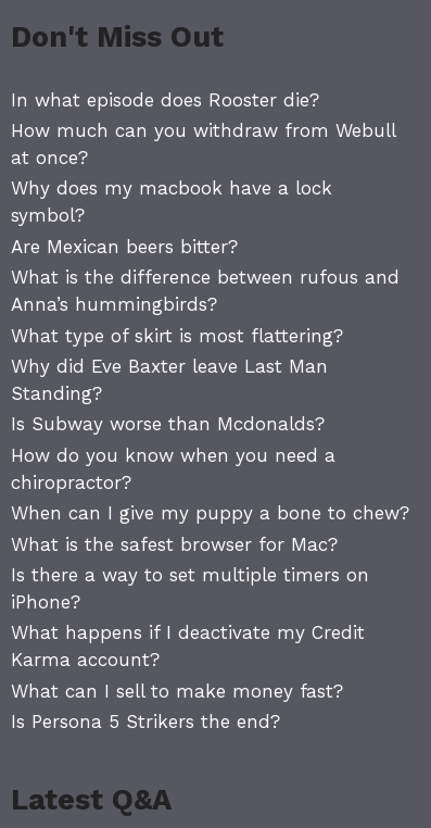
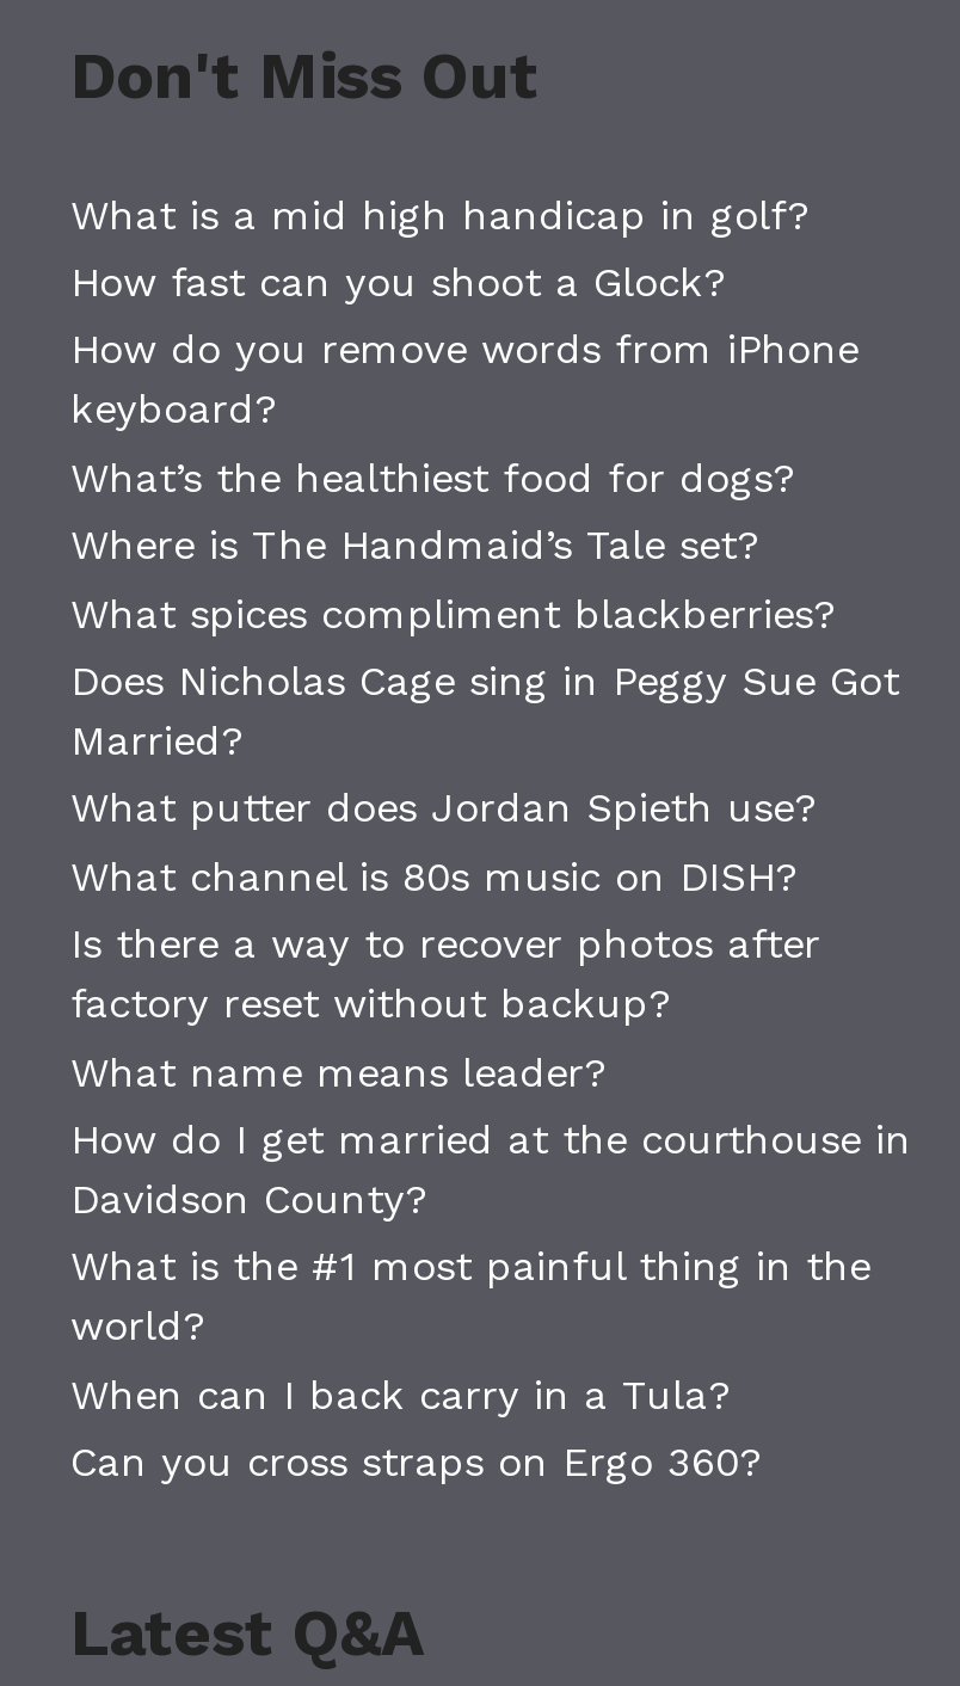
[11,89,409,732] In what episode does Rooster die? | How much can you withdraw from Webull | at once? | Why does my macbook have a lock | symbol? | Are Mexican beers bitter? | What is the difference between rufous and | Anna’s hummingbirds? | What type of skirt is most flattering? | Why did Eve Baxter leave Last Man | Standing? | Is Subway worse than Mcdonalds? | How do you know when you need a | chiropractor? | When can I give my puppy a bone to chew? | What is the safest browser for Mac? | Is there a way to set multiple timers on | iPhone? | What happens if I deactivate my Credit | Karma account? | What can I sell to make money fast? | Is Persona 5 Strikers the end? -> [70,190,911,1486] What is a mid high handicap in golf? | How fast can you shoot a Glock? | How do you remove words from iPhone | keyboard? | What’s the healthiest food for dogs? | Where is The Handmaid’s Tale set? | What spices compliment blackberries? | Does Nicholas Cage sing in Peggy Sue Got | Married? | What putter does Jordan Spieth use? | What channel is 80s music on DISH? | Is there a way to recover photos after | factory reset without backup? | What name means leader? | How do I get married at the courthouse in | Davidson County? | What is the #1 most painful thing in the | world? | When can I back carry in a Tula? | Can you cross straps on Ergo 360?

